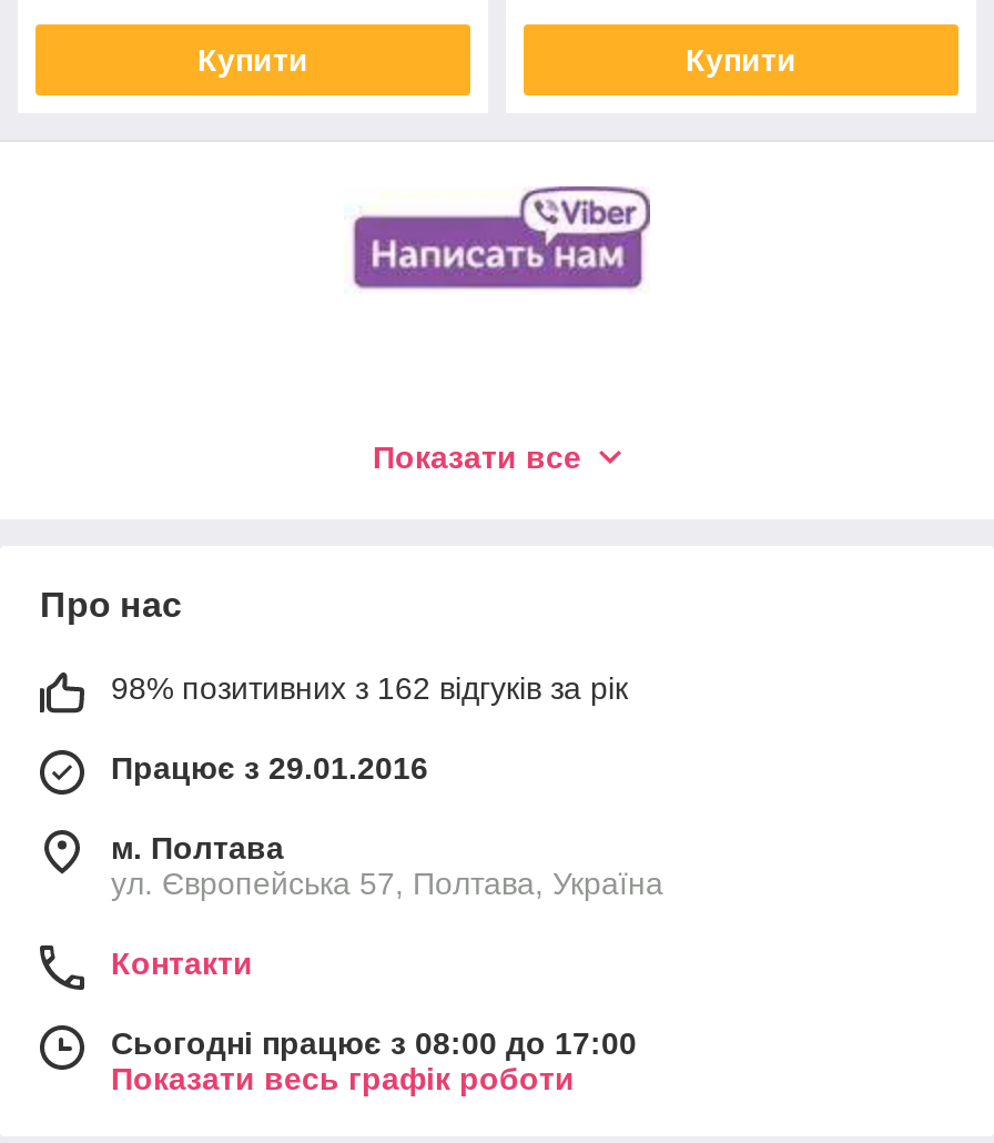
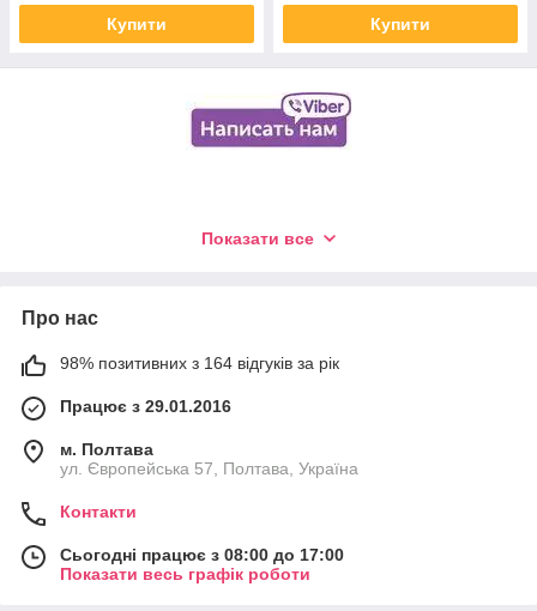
[111,670,628,706] 98% позитивних з 162 відгуків за рік -> [60,353,339,373] 98% позитивних з 164 відгуків за рік

